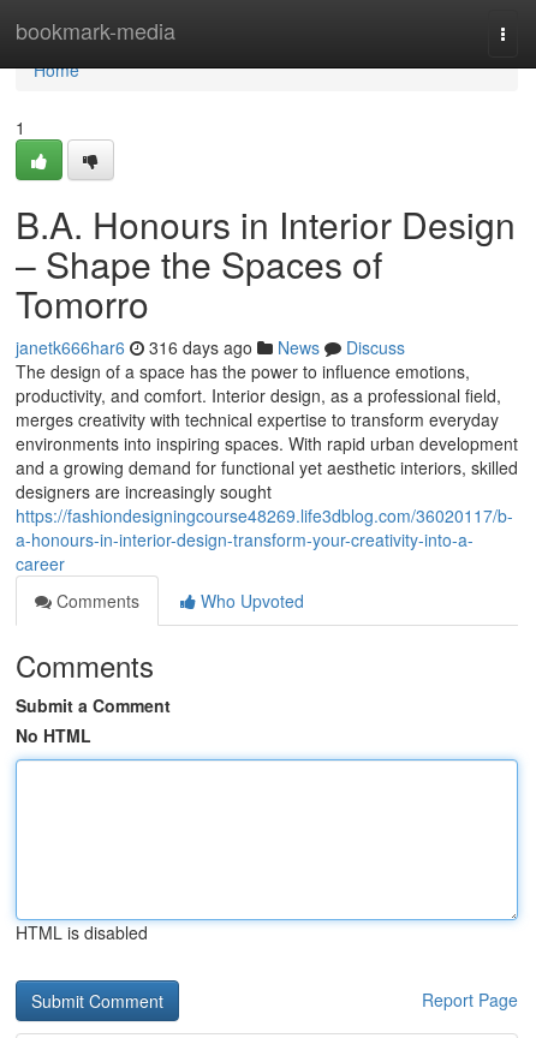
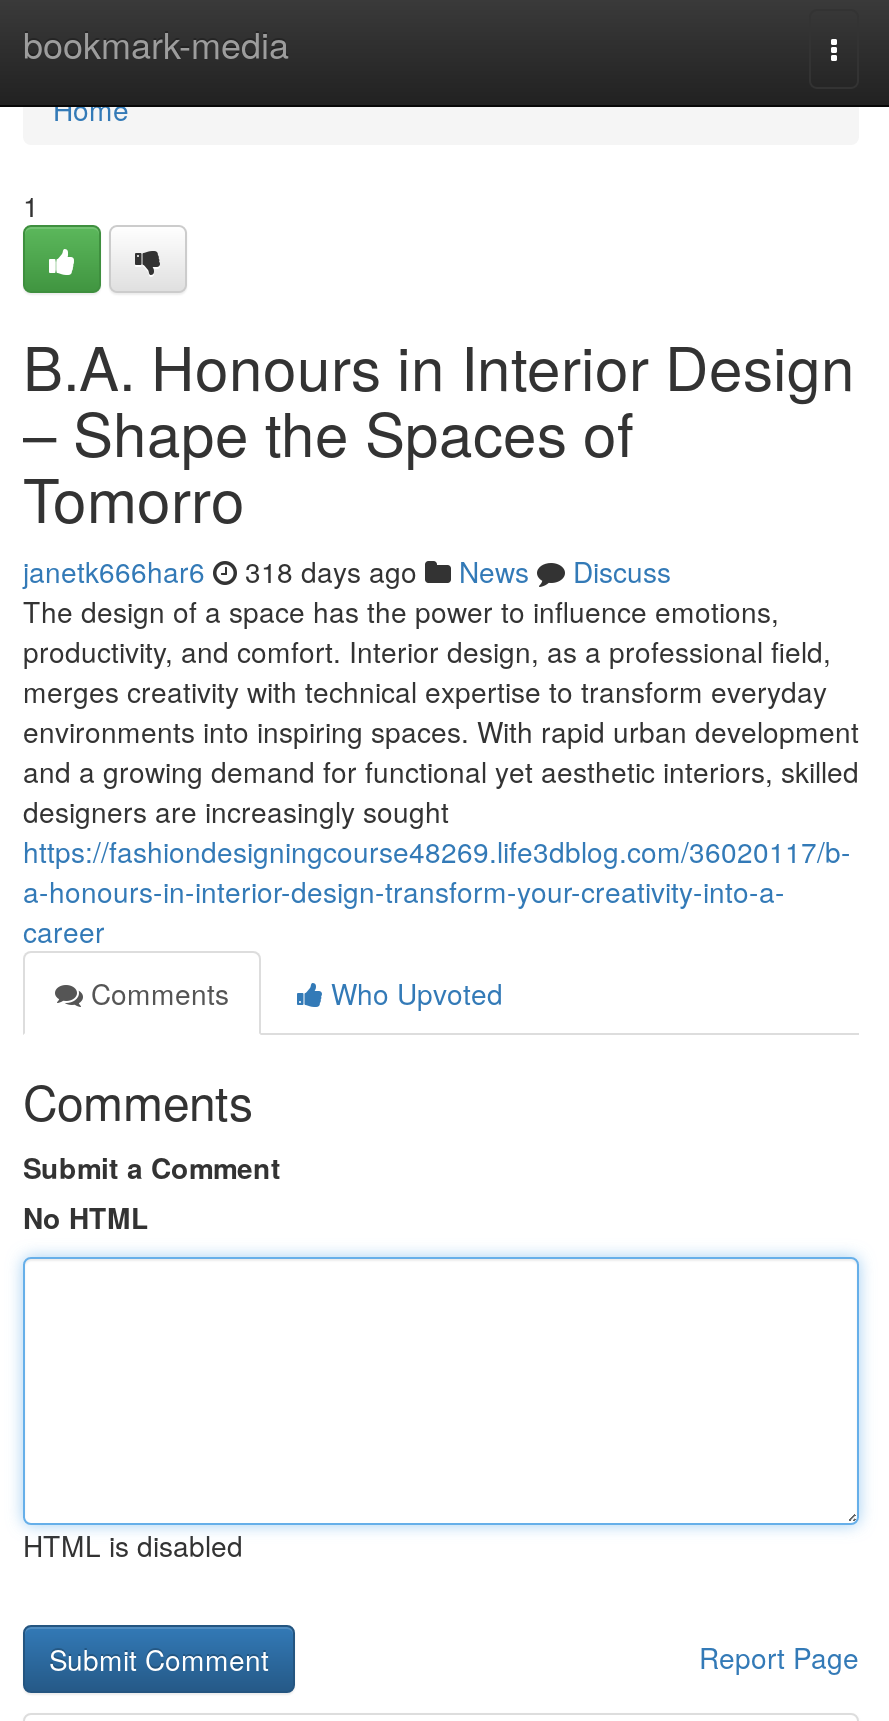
[16,335,405,359] janetk666har6 316 days ago News Discuss -> [23,551,671,591] janetk666har6 318 days ago News Discuss

